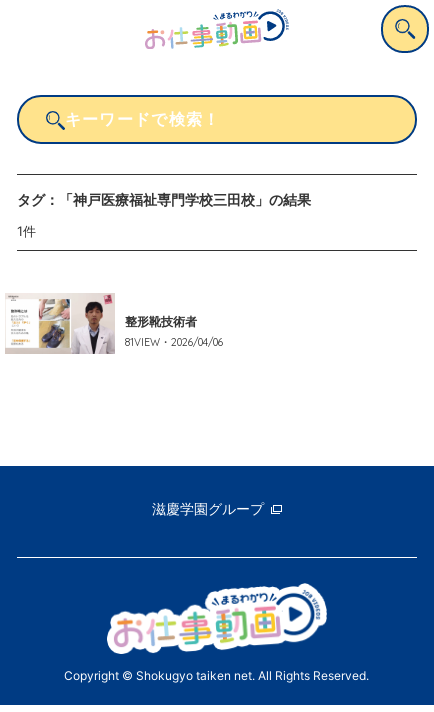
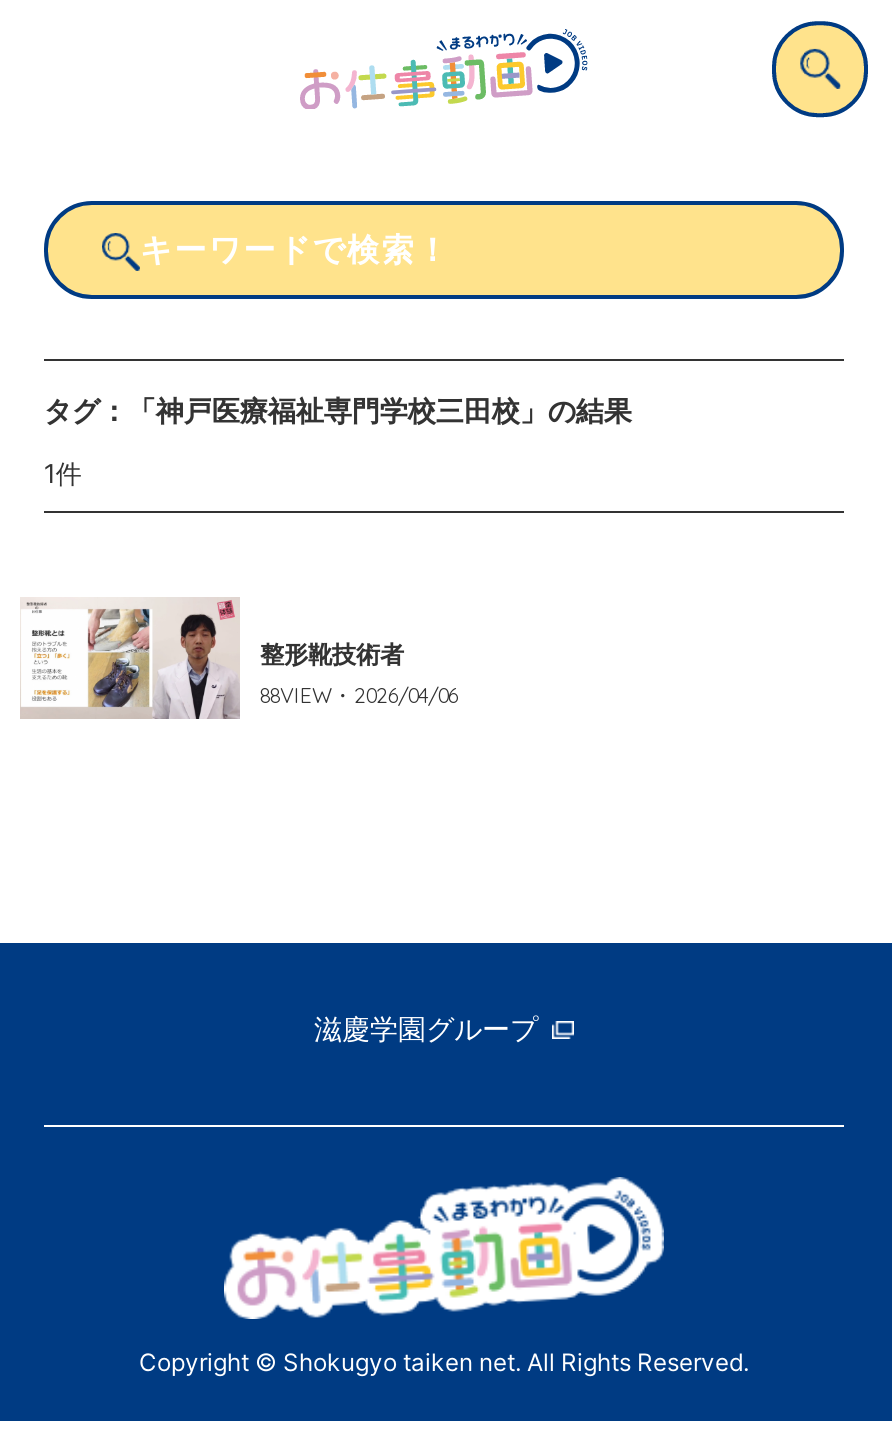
[125,335,223,349] 81VIEW・2026/04/06 -> [260,681,458,709] 88VIEW・2026/04/06

